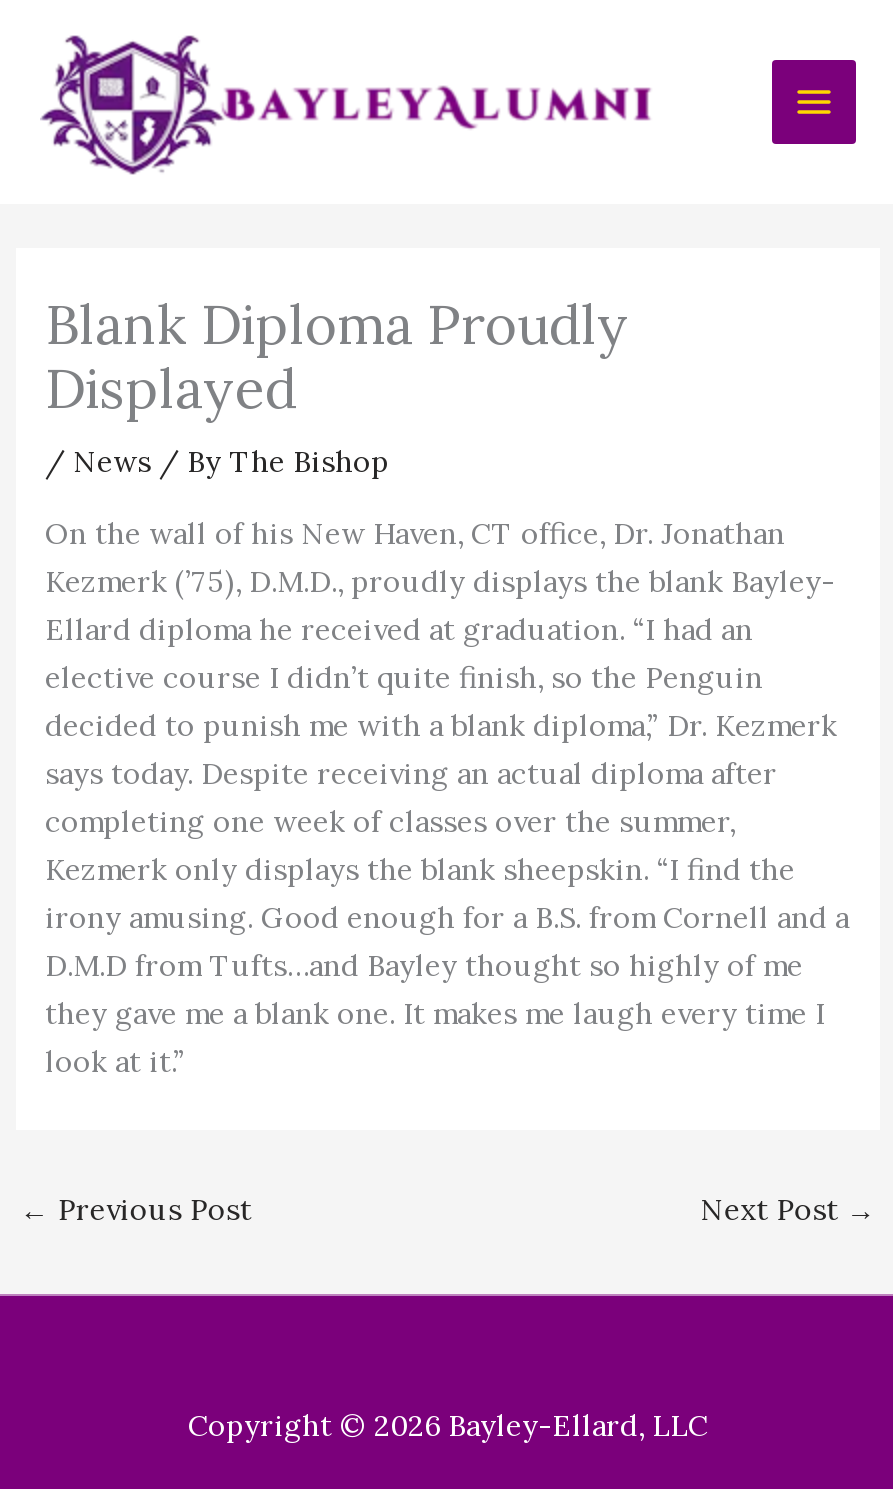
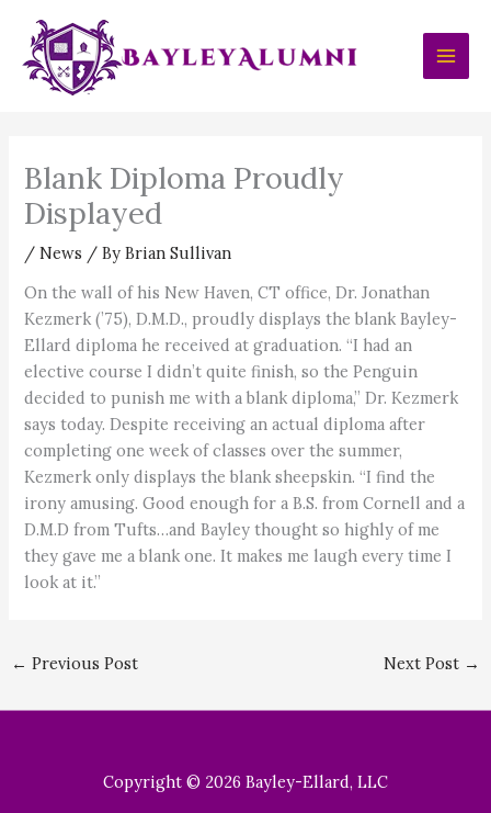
[45,442,389,480] / News / By The Bishop -> [25,242,232,263] / News / By Brian Sullivan

